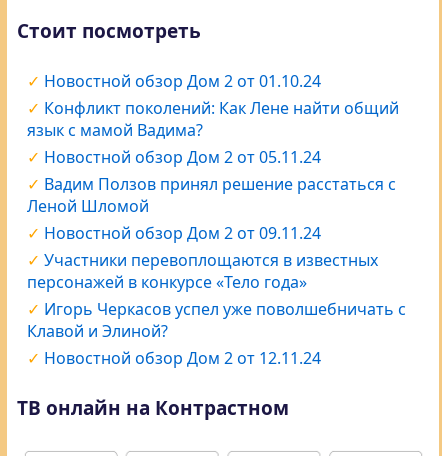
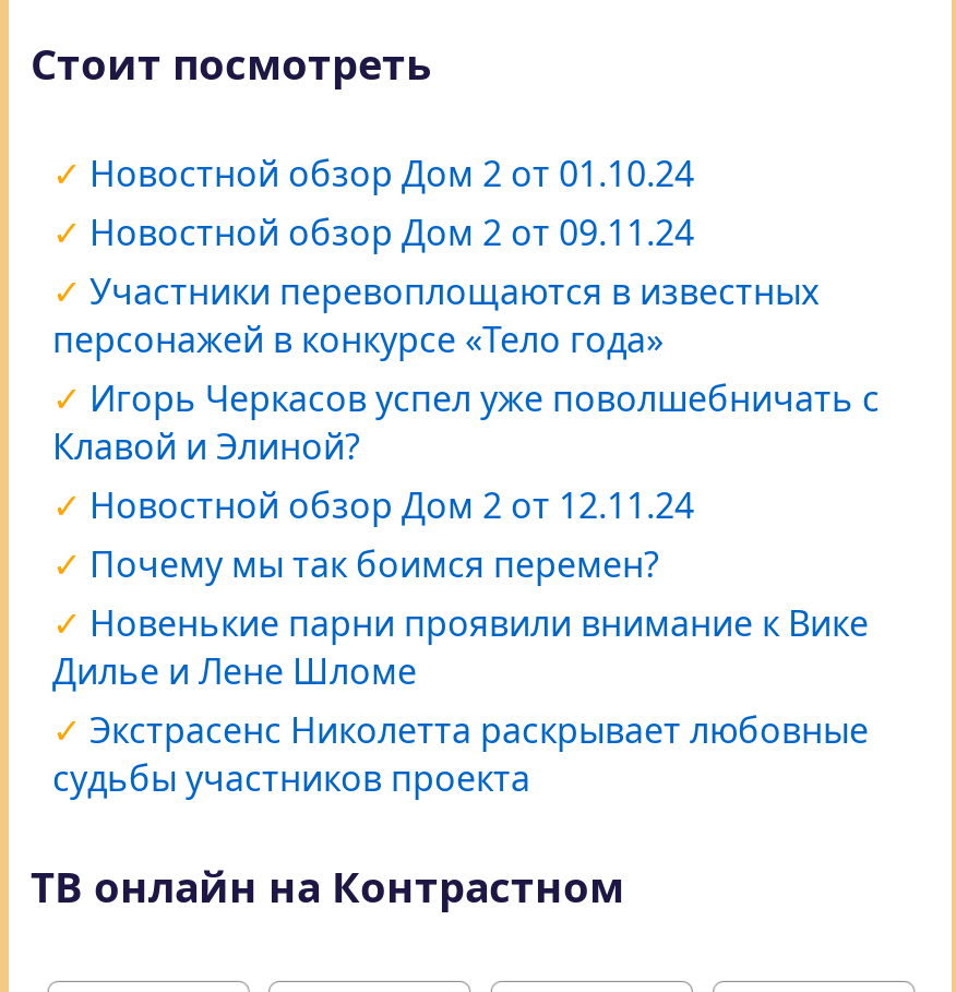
[27,97,399,217] Конфликт поколений: Как Лене найти общий | язык с мамой Вадима? | Новостной обзор Дом 2 от 05.11.24 | Вадим Ползов принял решение расстаться с | Леной Шломой -> none
moved [27,222,406,369] -> [52,208,880,529]: Новостной обзор Дом 2 от 09.11.24 | Участники перевоплощаются в известных | персонажей в конкурсе «Тело года» | Игорь Черкасов успел уже поволшебничать с | Клавой и Элиной? | Новостной обзор Дом 2 от 12.11.24
none -> [52,540,869,802] Почему мы так боимся перемен? | Новенькие парни проявили внимание к Вике | Дилье и Лене Шломе | Экстрасенс Николетта раскрывает любовные | судьбы участников проекта

